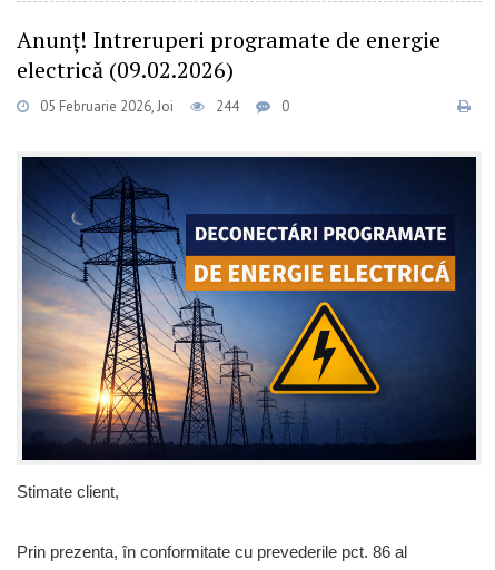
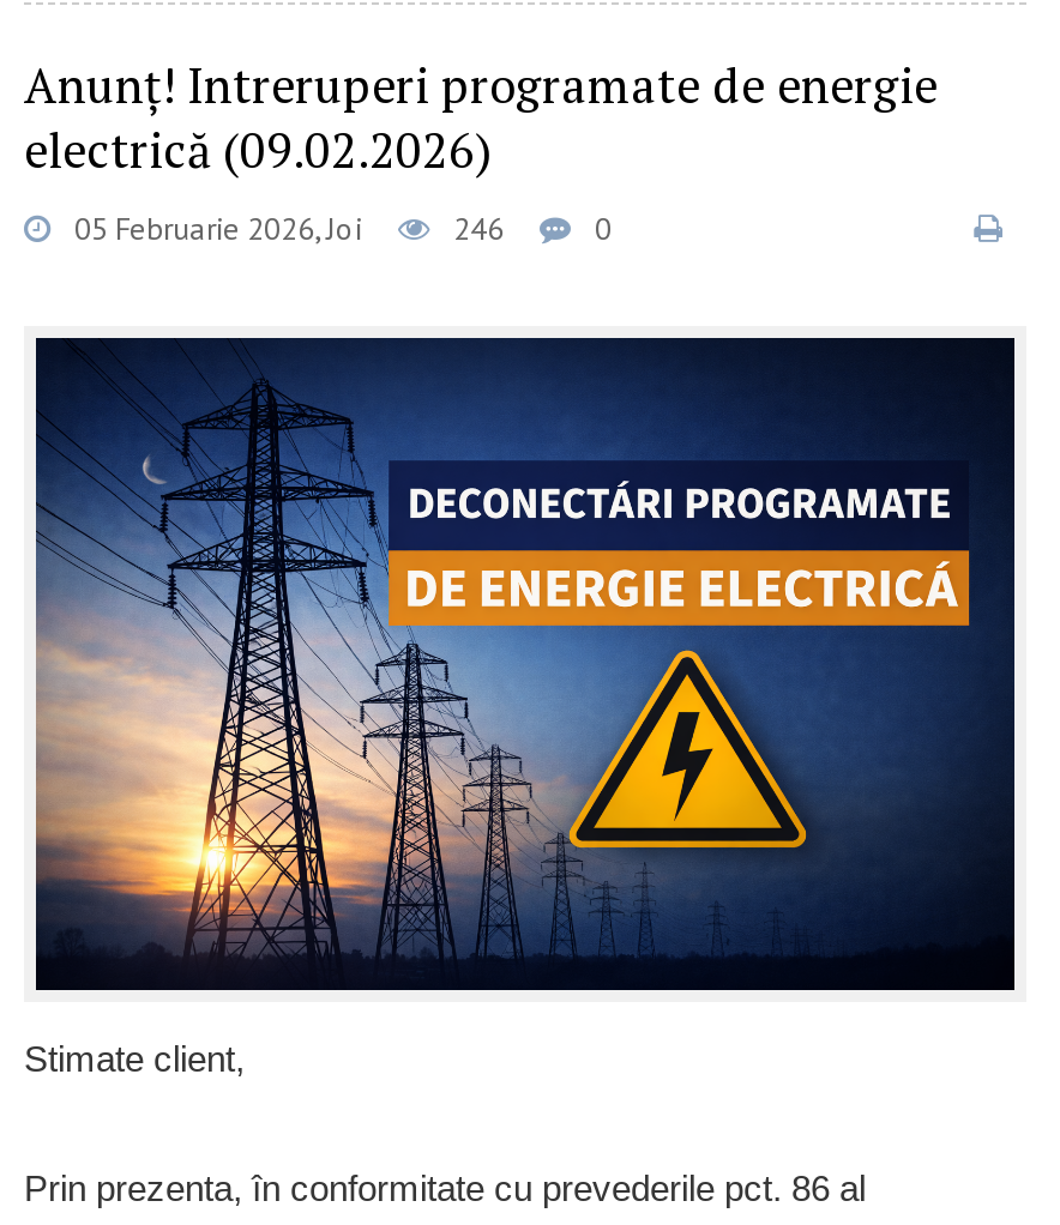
[216,97,239,116] 244 -> [453,209,504,249] 246

